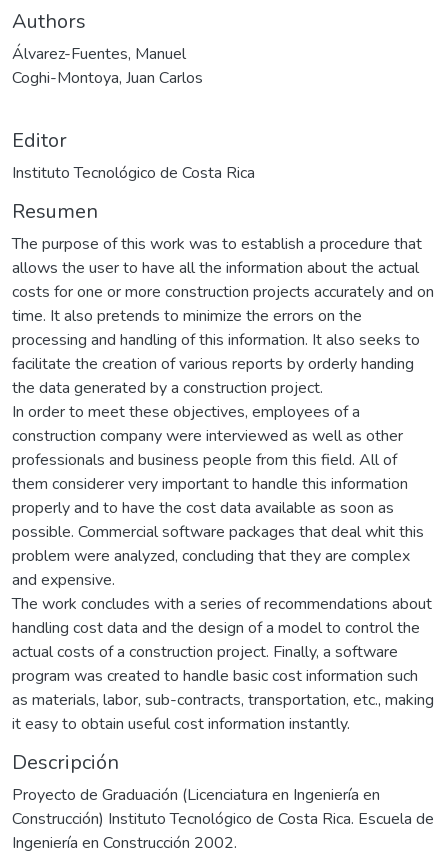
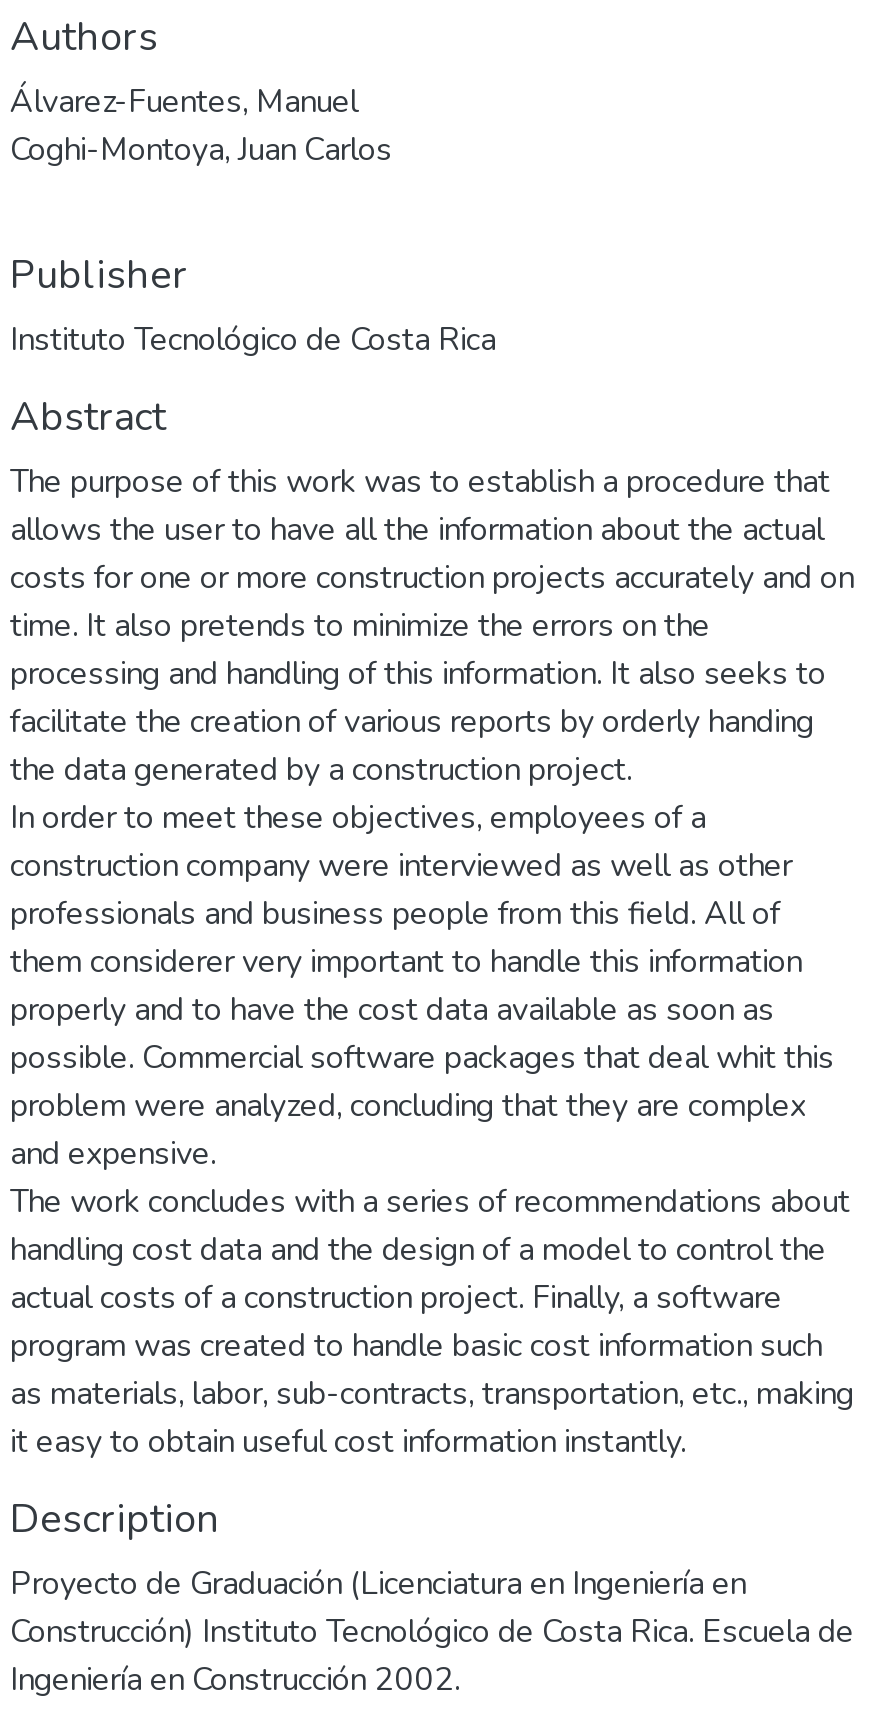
[12,127,67,154] Editor -> [10,248,188,302] Publisher
[12,198,98,225] Resumen -> [10,390,166,444] Abstract
[12,749,119,776] Descripción -> [10,1492,220,1546] Description

